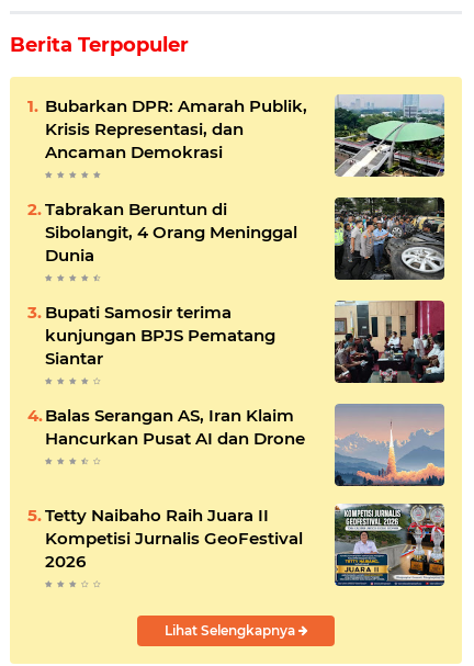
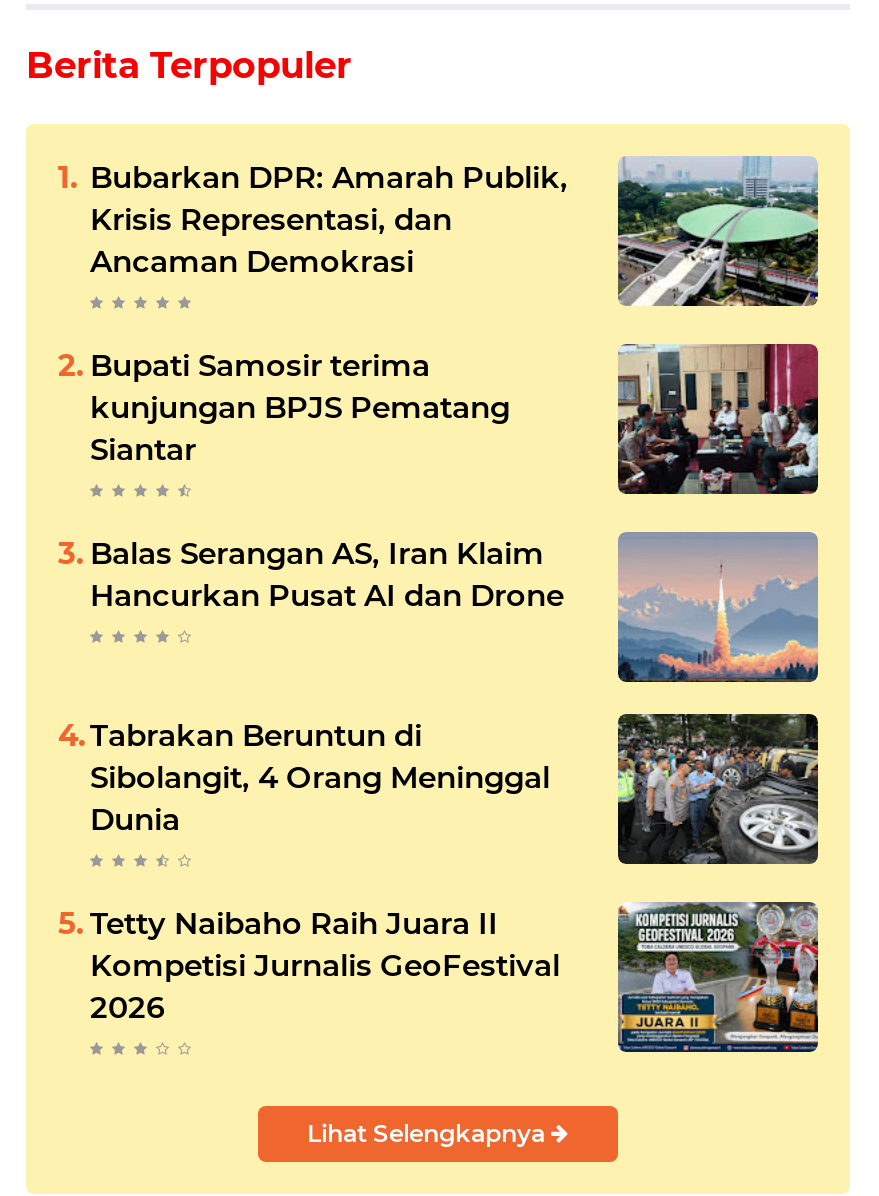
moved [45,196,445,281] -> [90,711,820,867]: [image] | Tabrakan Beruntun di | Sibolangit, 4 Orang Meninggal | Dunia
moved [45,300,445,449] -> [90,341,820,614]: [image] | Bupati Samosir terima | kunjungan BPJS Pematang | Siantar | Balas Serangan AS, Iran Klaim | Hancurkan Pusat AI dan Drone
moved [334,419,447,488] -> [616,559,822,685]: [image]

